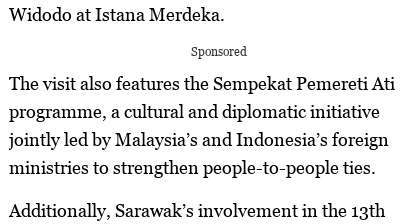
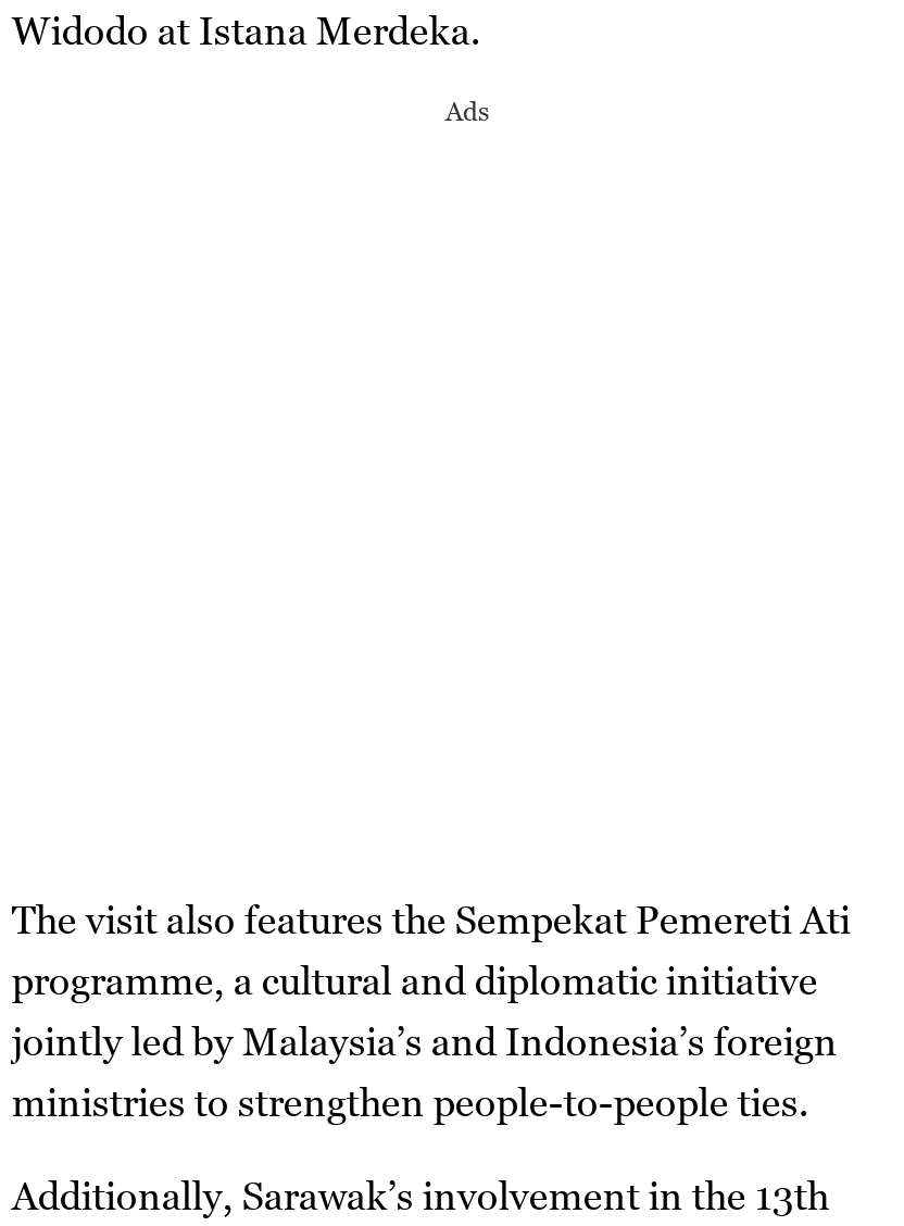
[191,44,247,59] Sponsored -> [445,95,489,128] Ads

